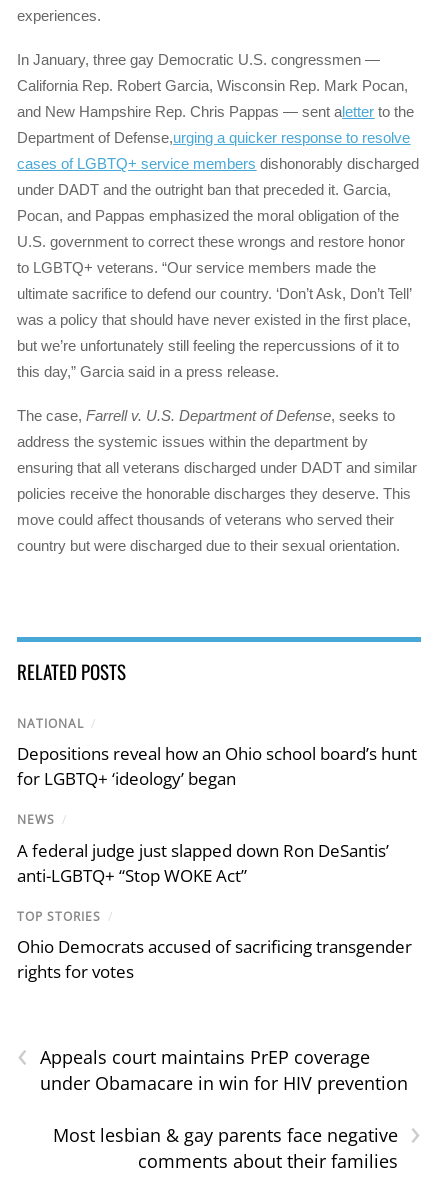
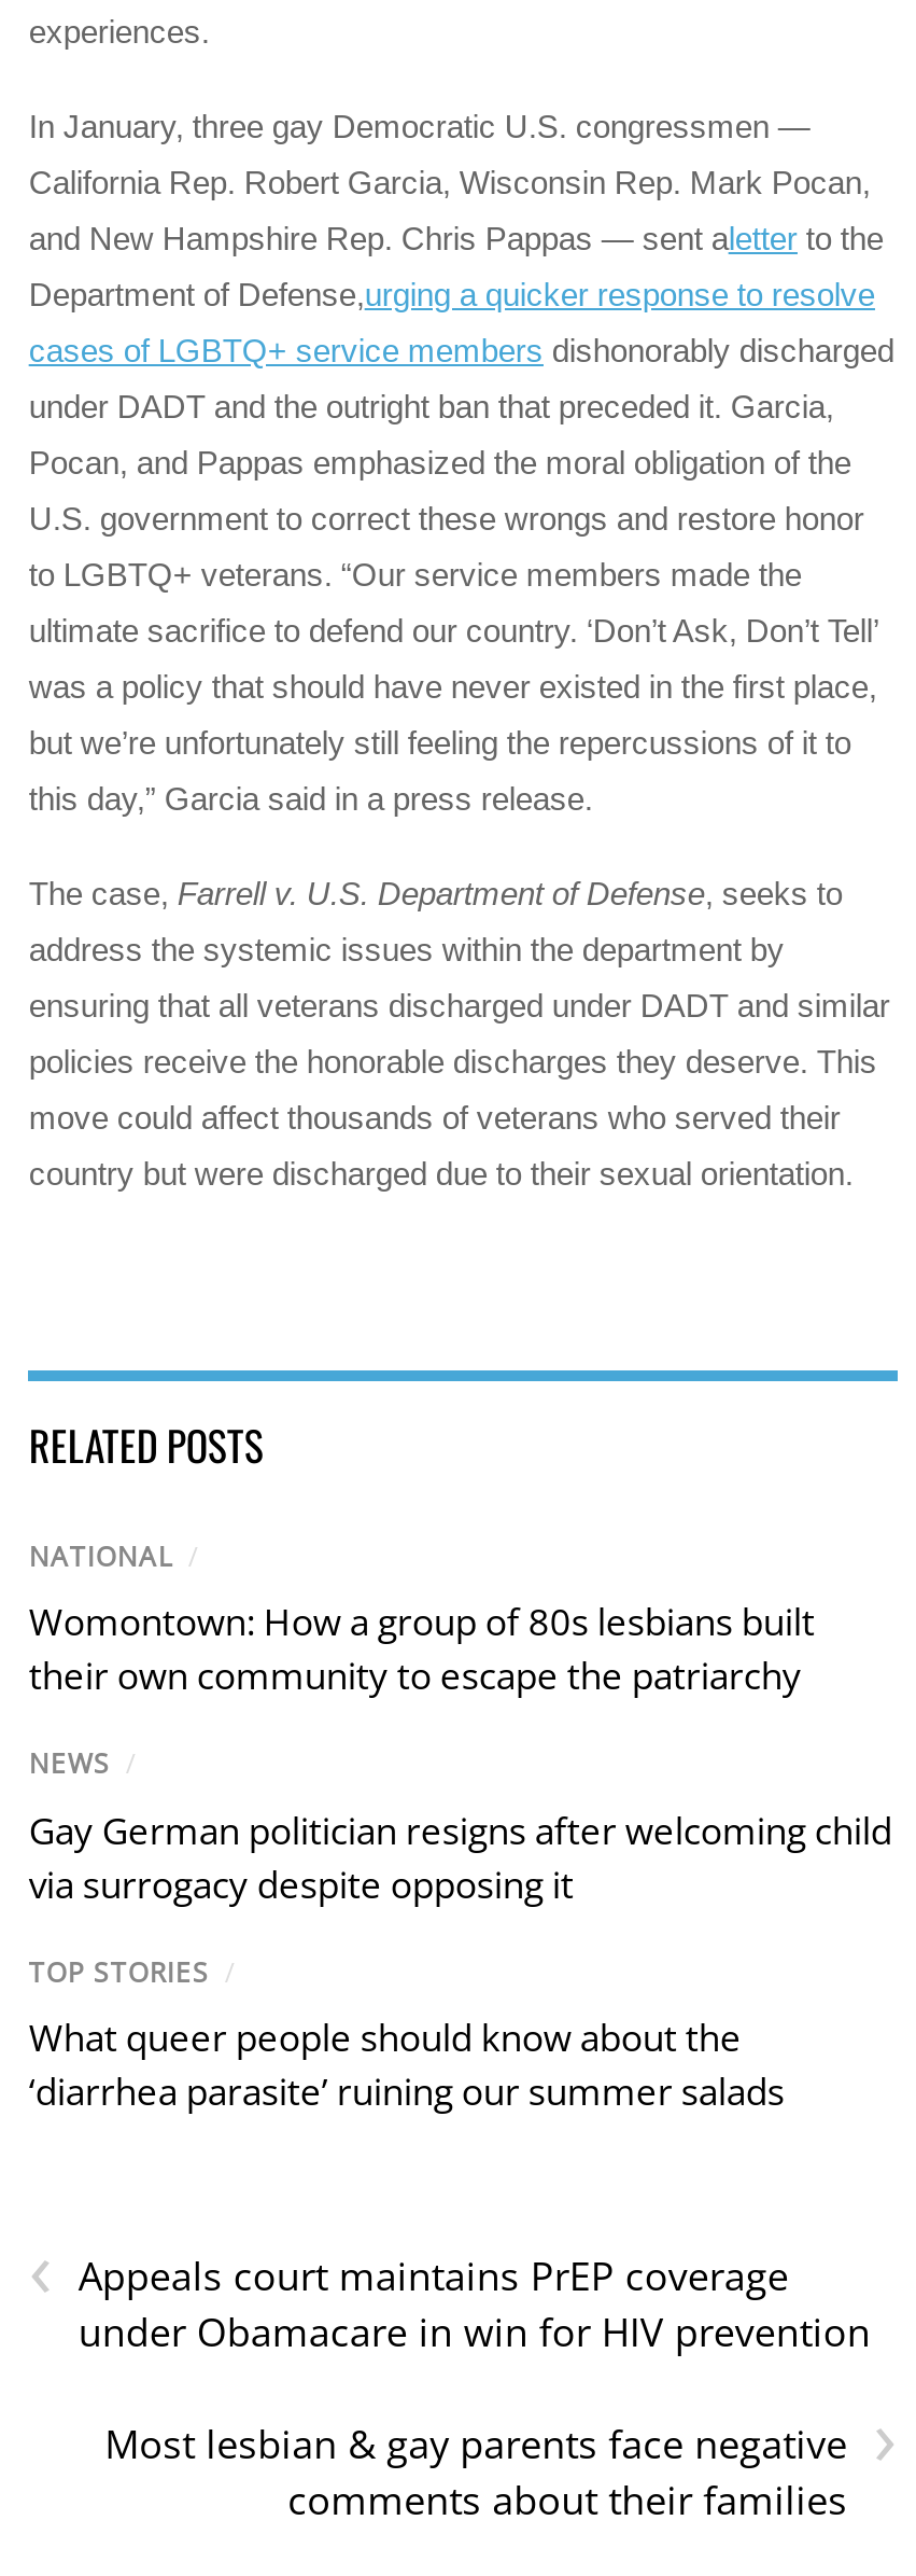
[17,742,417,790] Depositions reveal how an Ohio school board’s hunt | for LGBTQ+ ‘ideology’ began -> [29,1598,815,1701] Womontown: How a group of 80s lesbians built | their own community to escape the patriarchy
[17,839,389,887] A federal judge just slapped down Ron DeSantis’ | anti-LGBTQ+ “Stop WOKE Act” -> [29,1805,892,1908] Gay German politician resigns after welcoming child | via surrogacy despite opposing it
[17,935,412,983] Ohio Democrats accused of sacrificing transgender | rights for votes -> [29,2012,784,2116] What queer people should know about the | ‘diarrhea parasite’ ruining our summer salads

